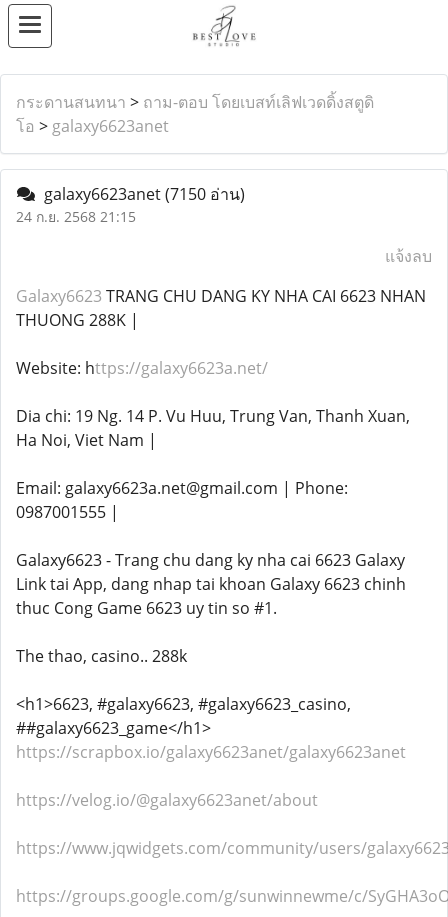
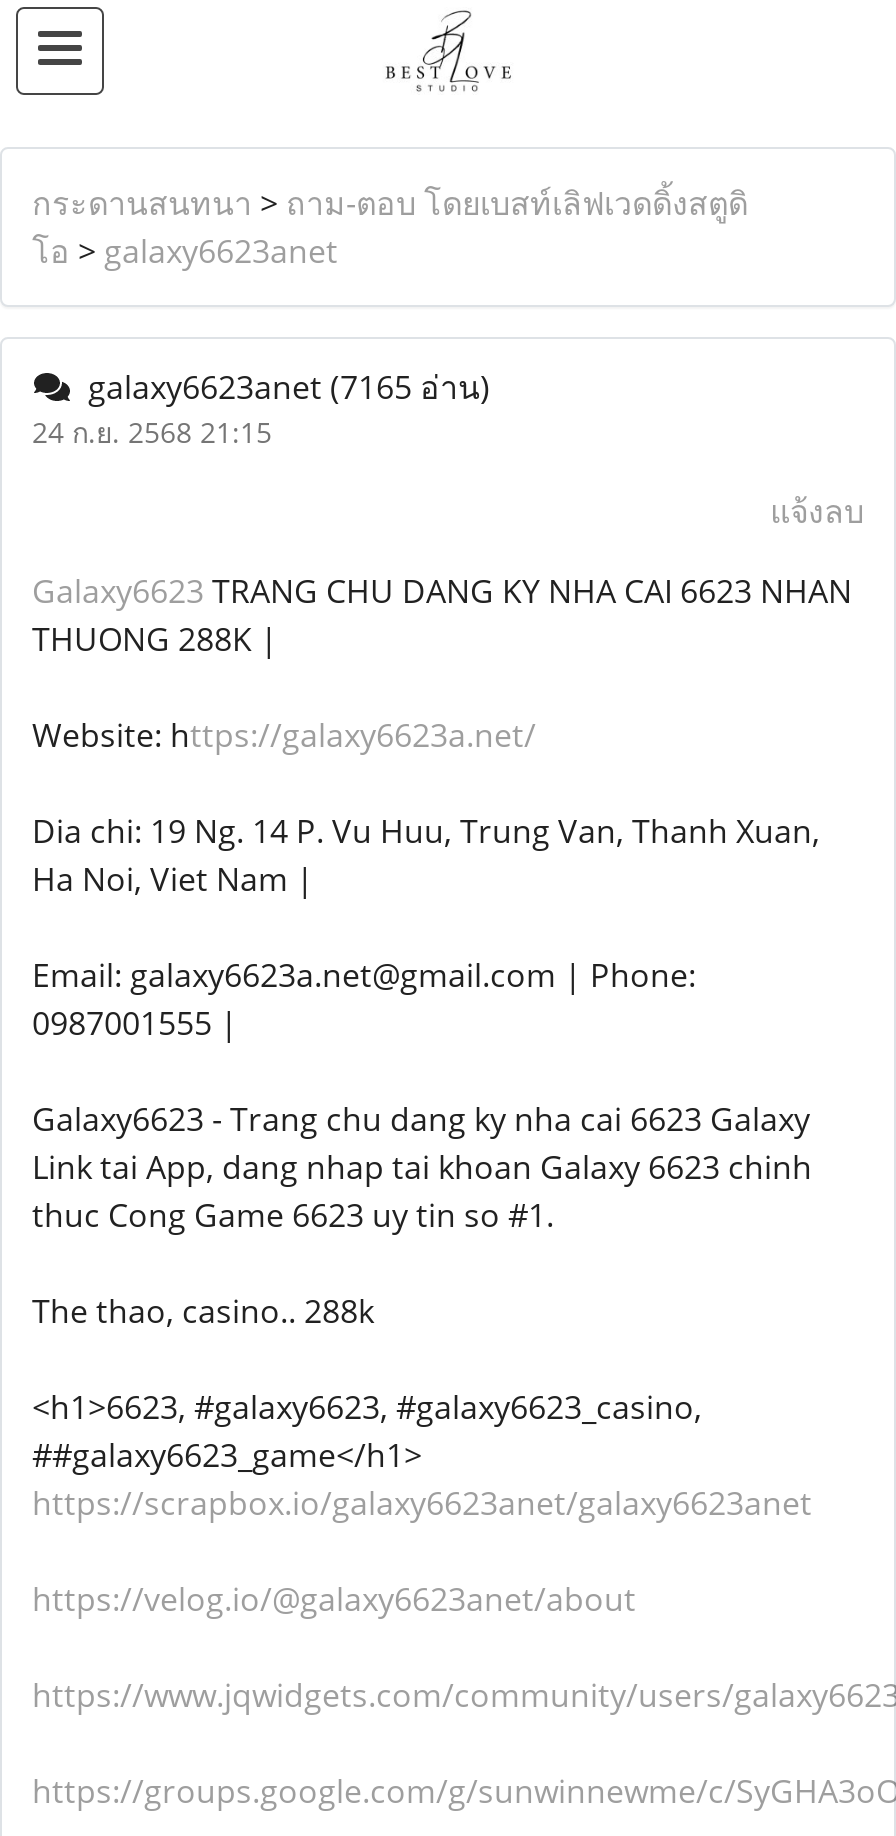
[36,183,245,205] galaxy6623anet (7150 อ่าน) -> [72,365,490,409] galaxy6623anet (7165 อ่าน)

